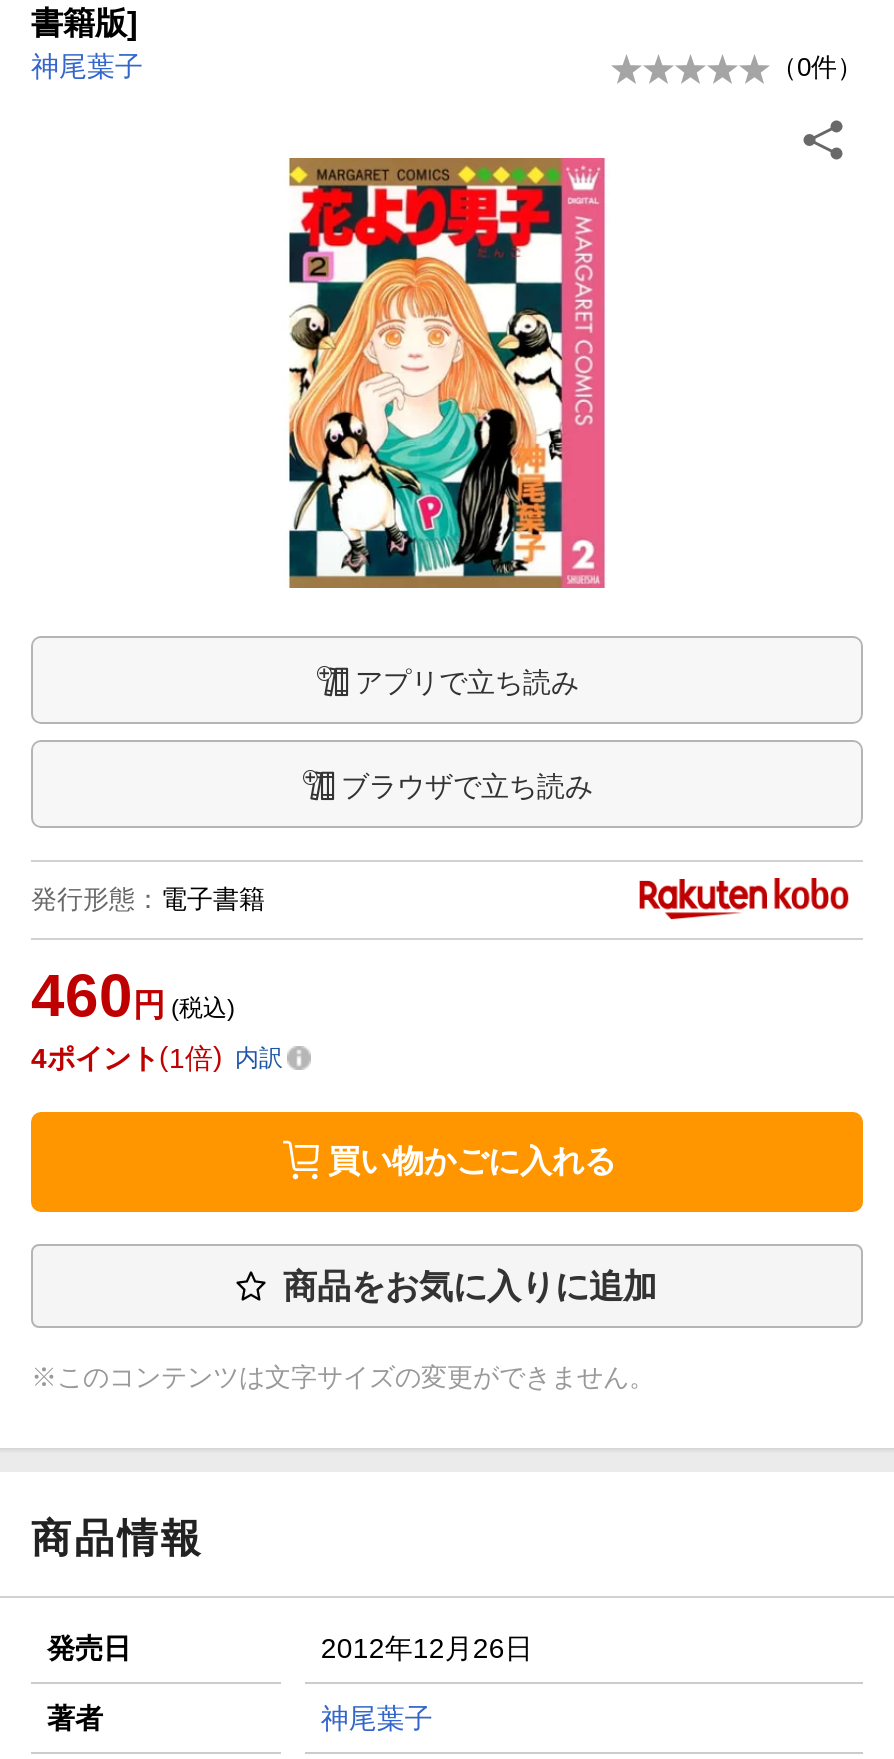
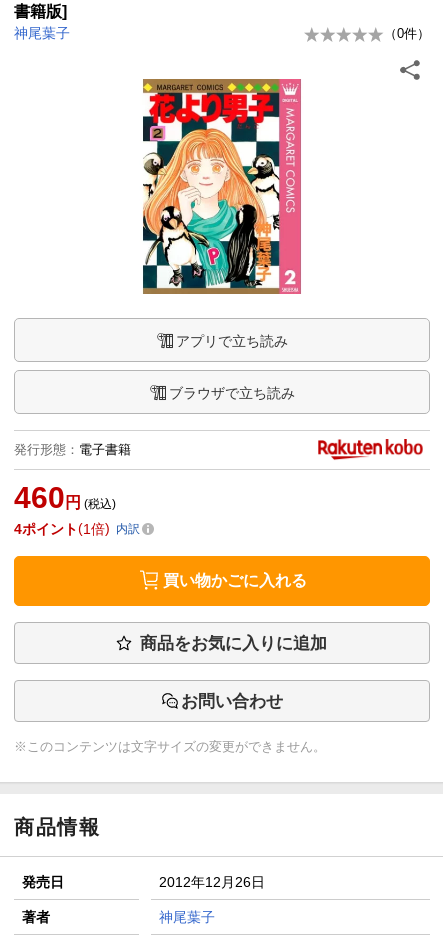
none -> [181,692,283,711] お問い合わせ

